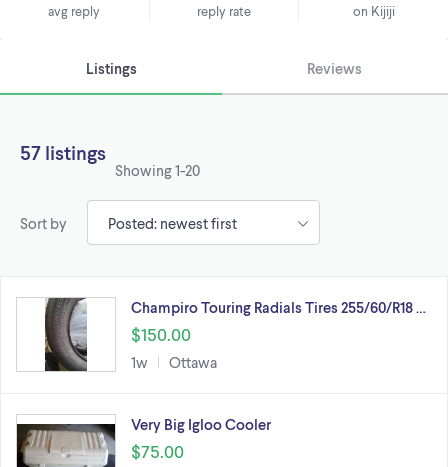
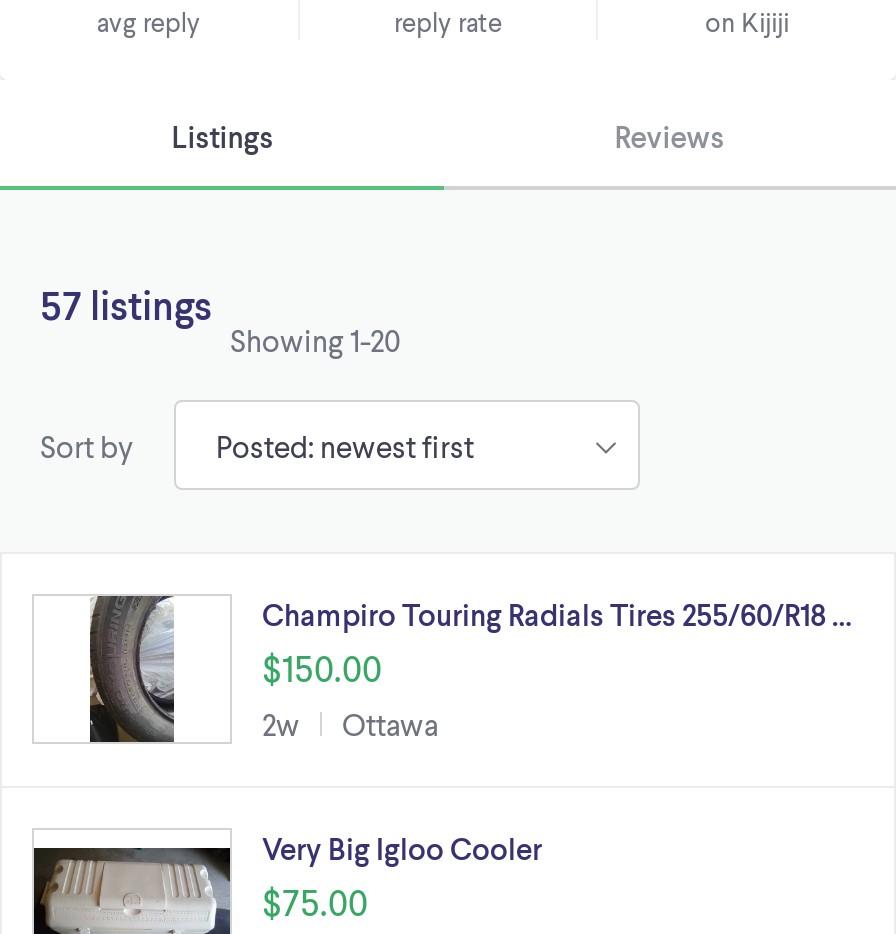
[131,353,217,371] 1w Ottawa -> [262,706,438,742] 2w Ottawa

